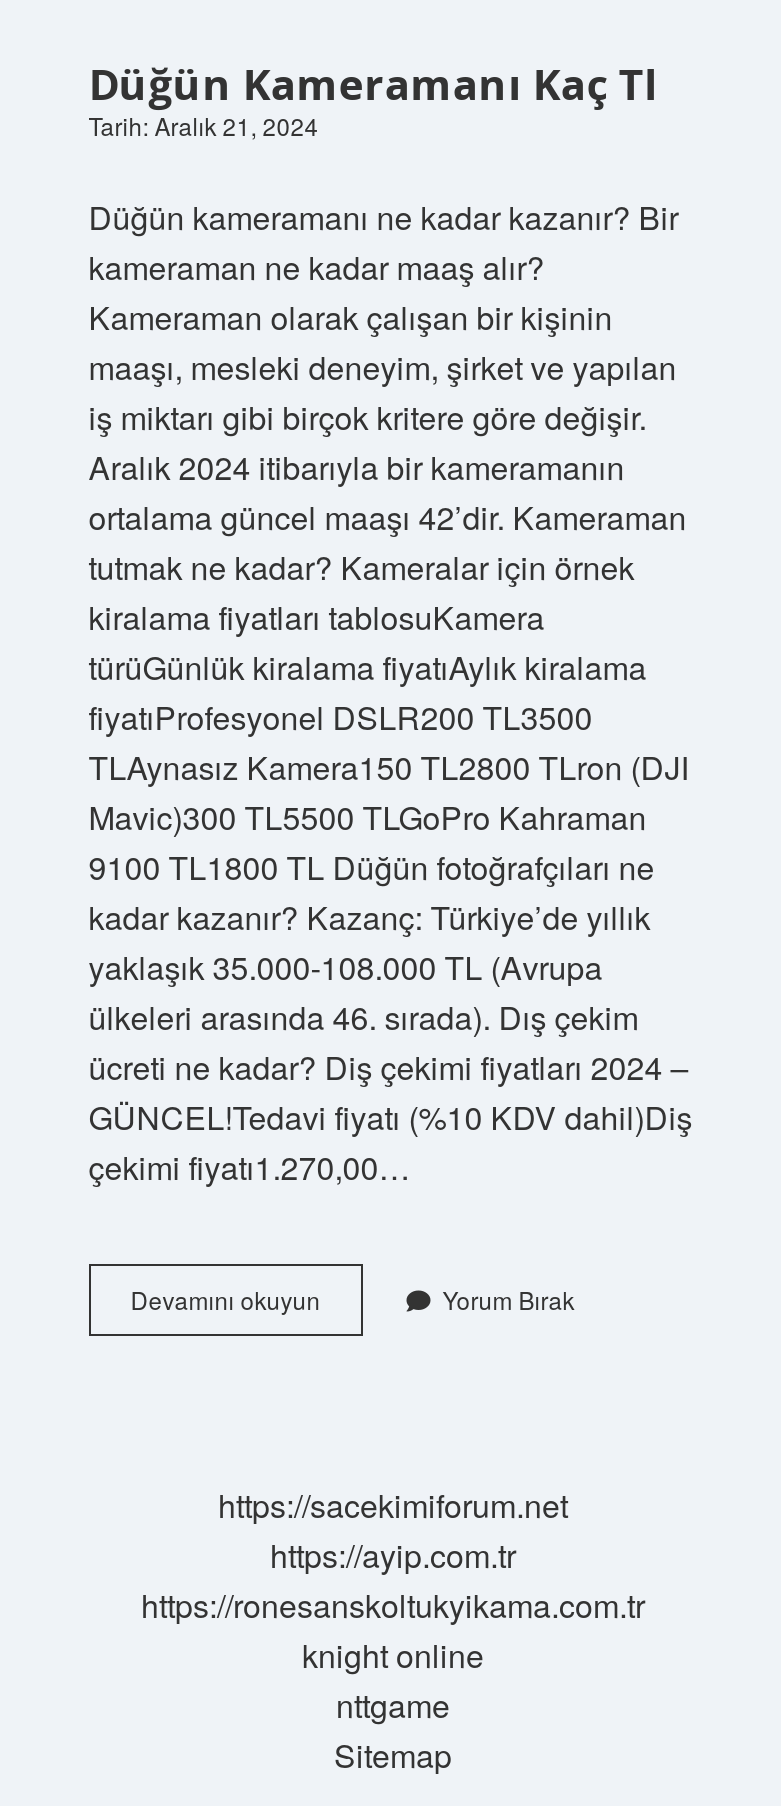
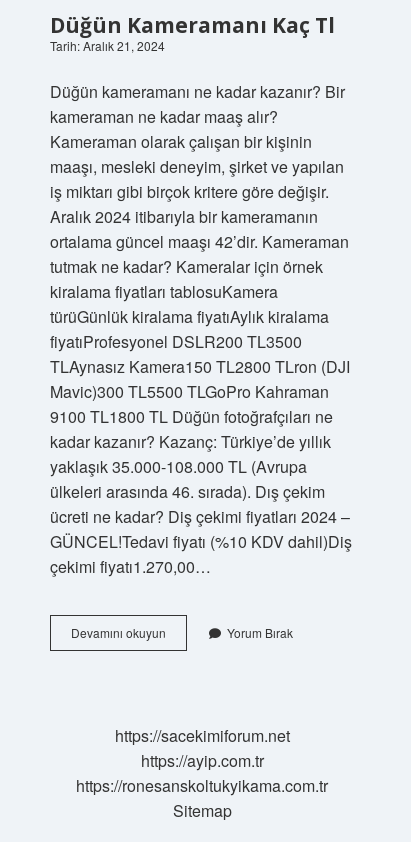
[302,1632,484,1728] knight online | nttgame -> none

